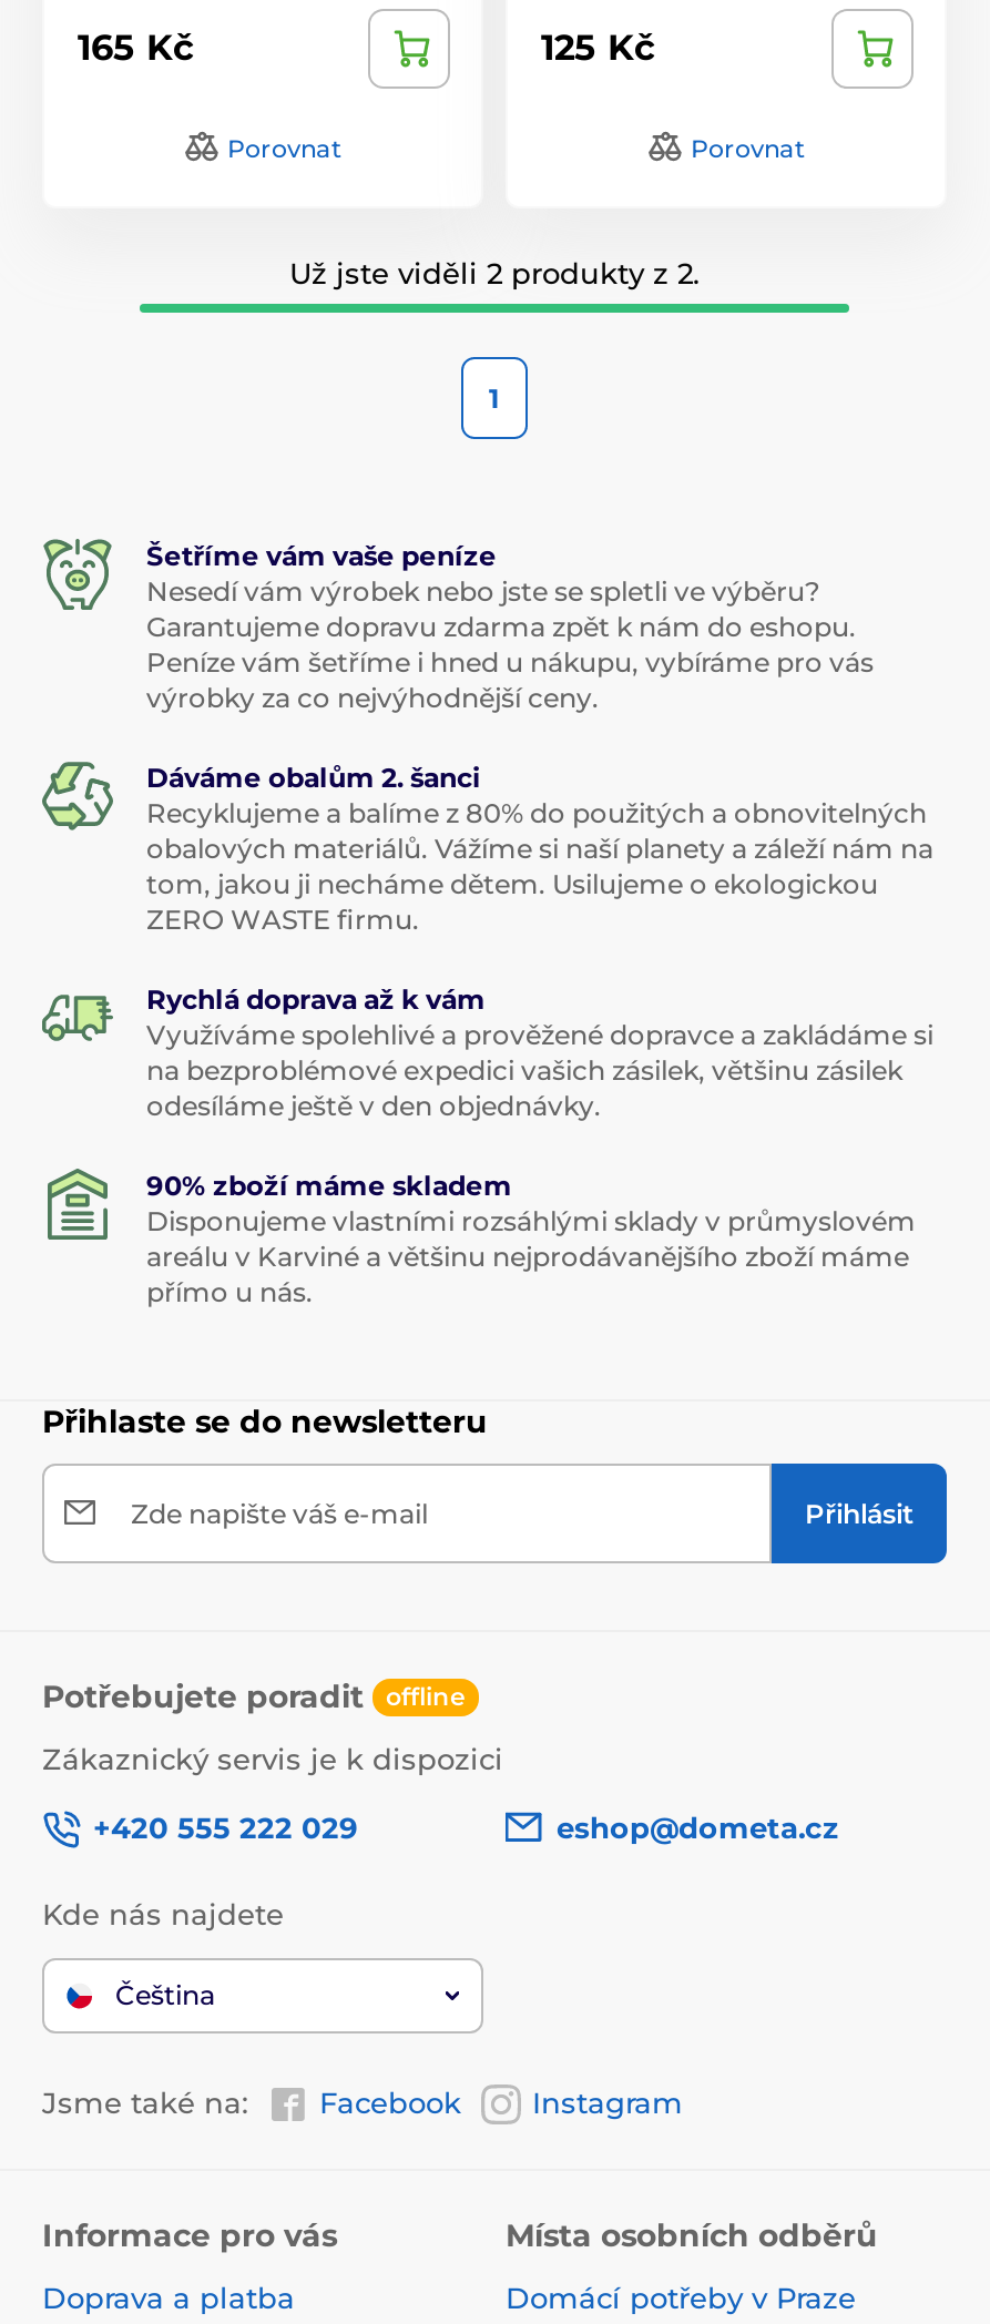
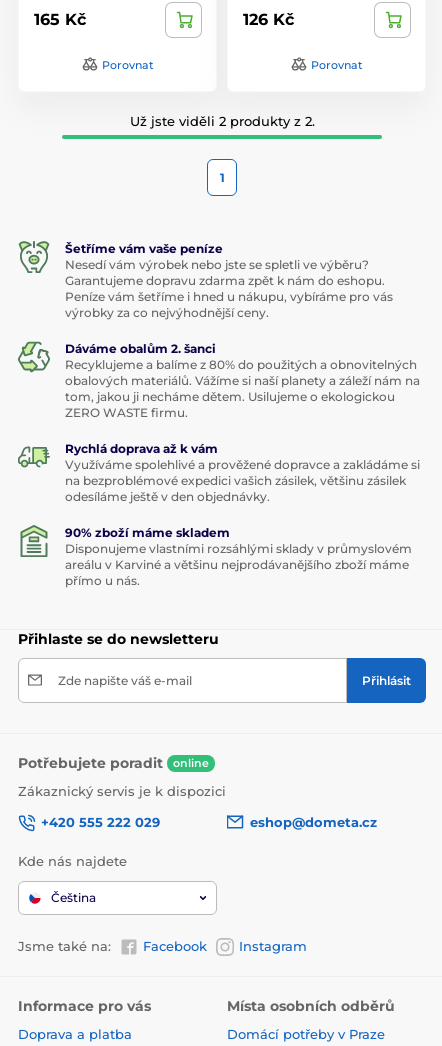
[541,27,654,69] 125 Kč -> [243,10,294,29] 126 Kč
[42,1676,466,1716] Potřebujete poradit offline -> [18,754,209,772] Potřebujete poradit online

